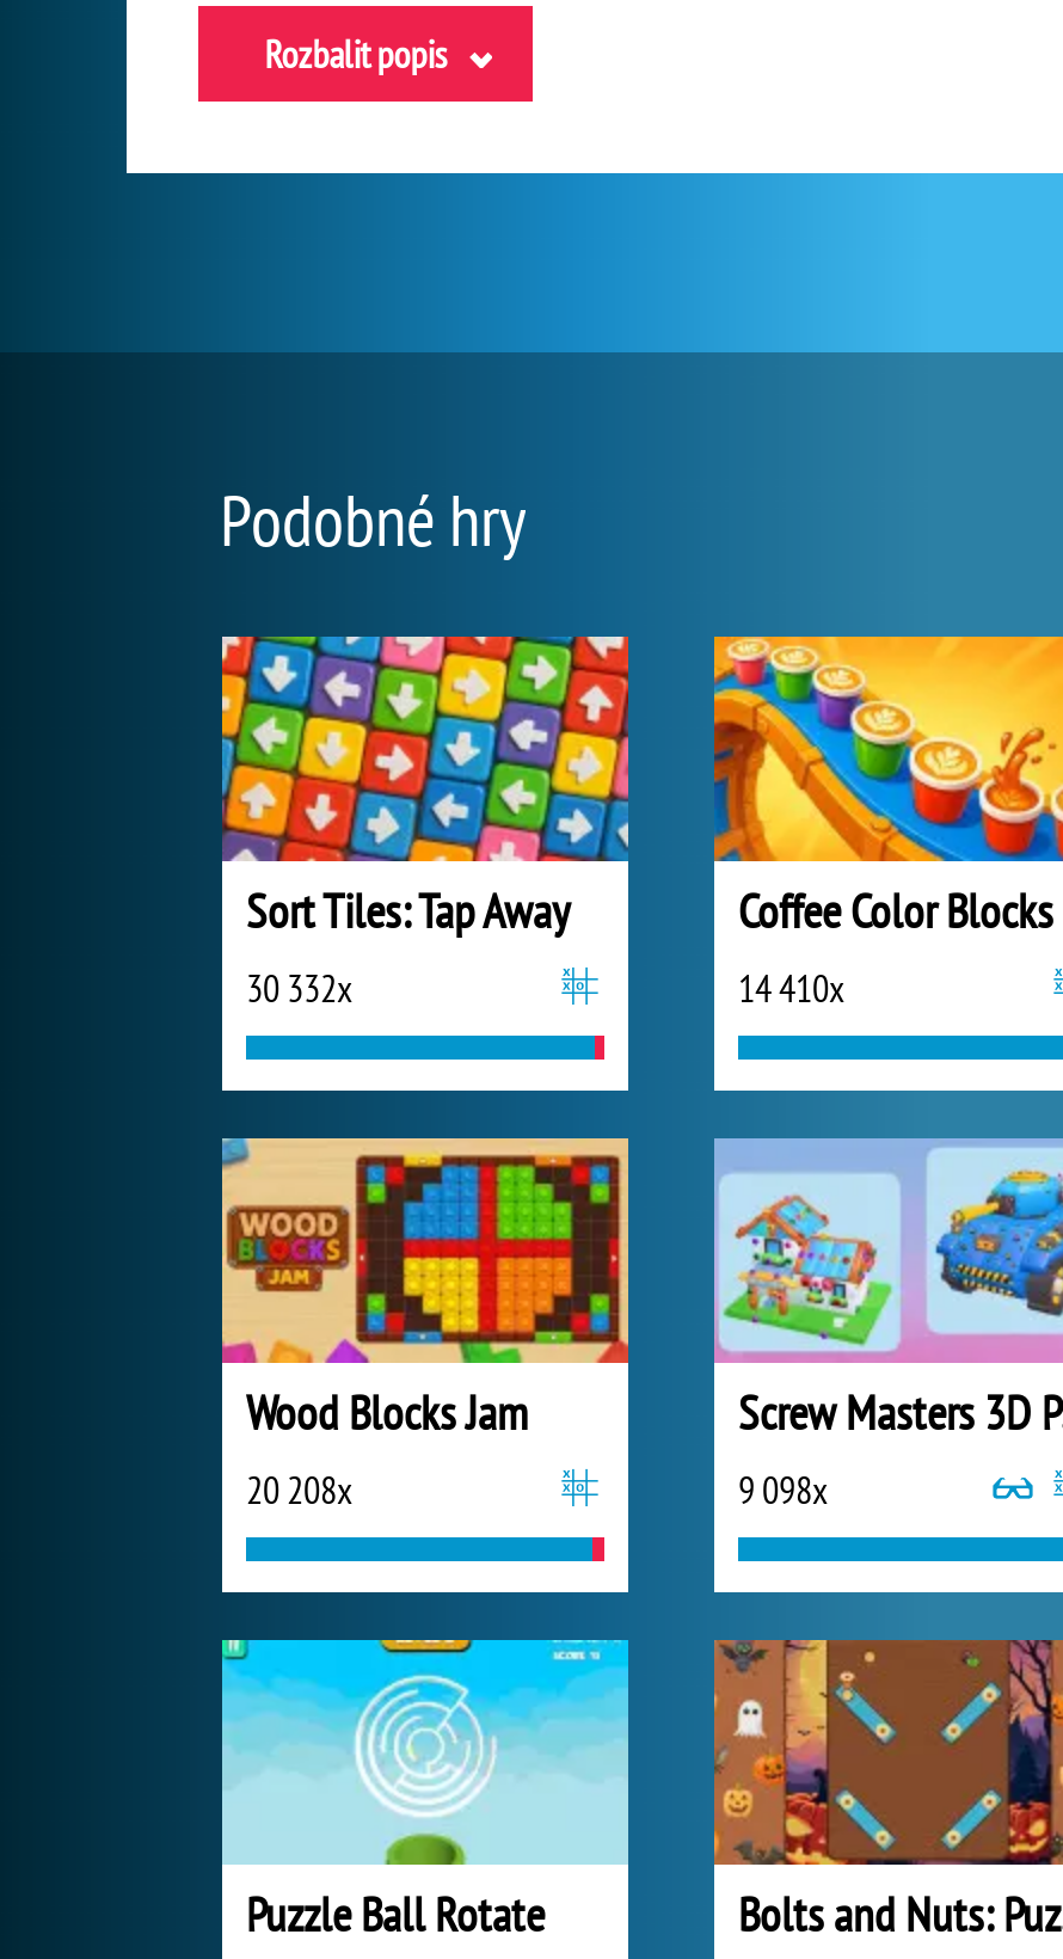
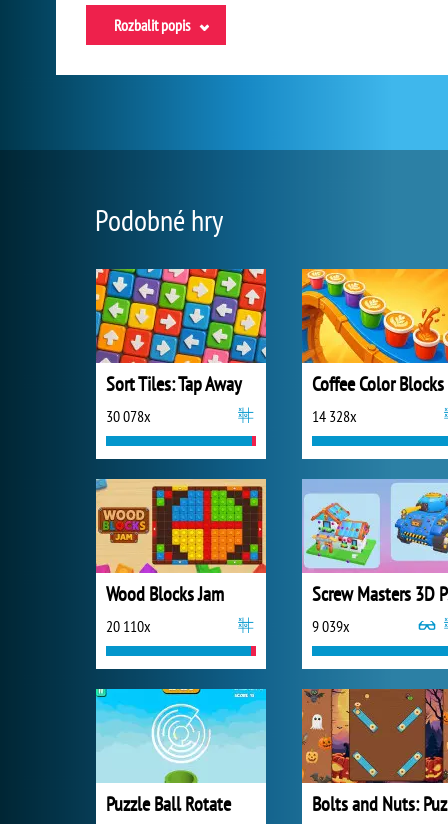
[246,964,354,1012] 30 332x -> [106,406,151,426] 30 078x
[738,964,846,1012] 14 410x -> [312,406,357,426] 14 328x
[246,1466,354,1513] 20 208x -> [106,616,151,636] 20 110x
[738,1466,829,1513] 9 098x -> [312,616,350,636] 9 039x

